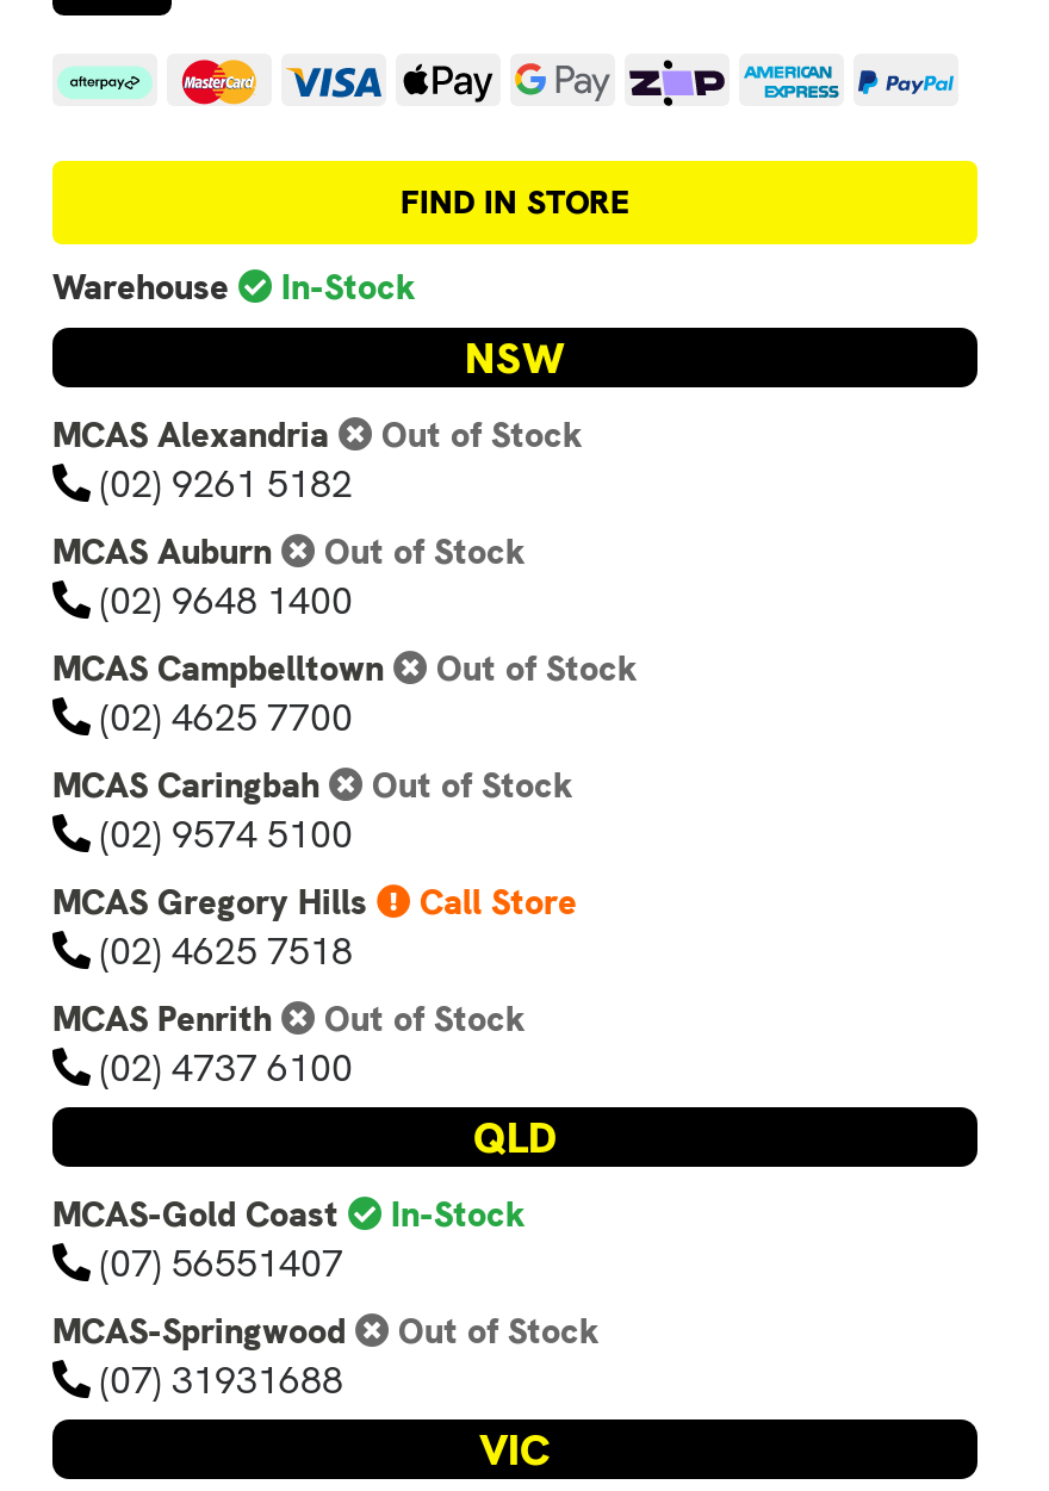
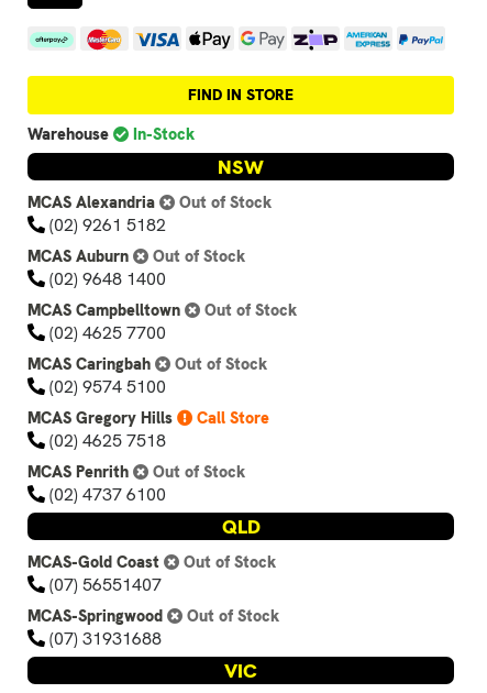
[381,1193,524,1236] In-Stock -> [179,552,276,572] Out of Stock

